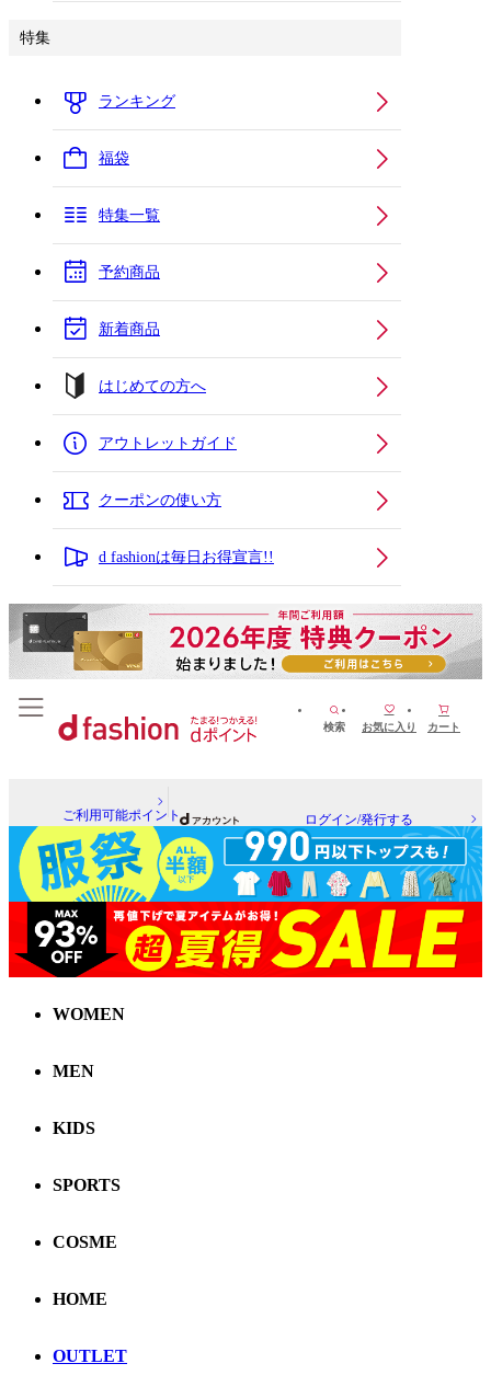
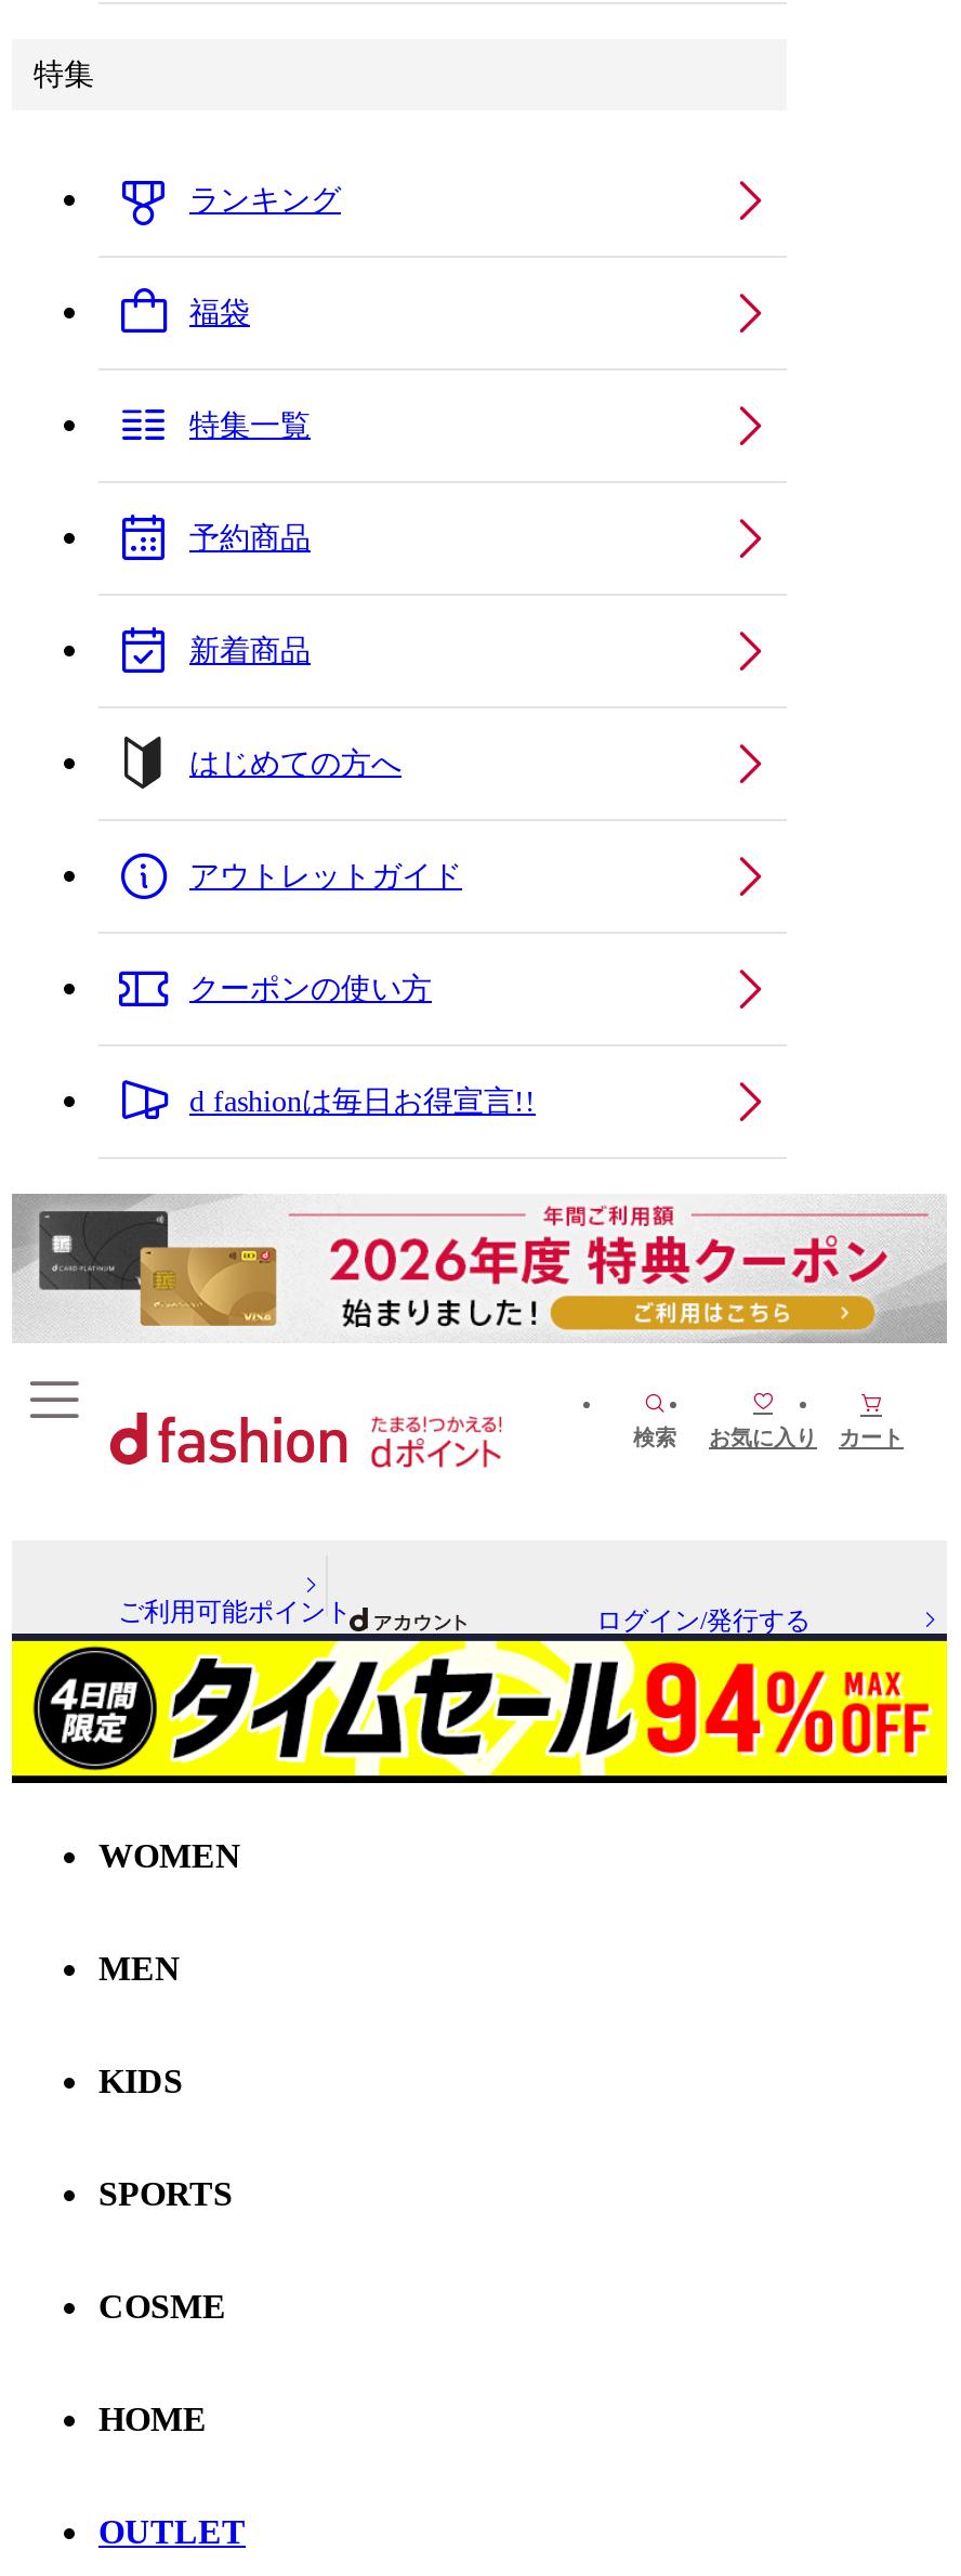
[8,825,483,978] [image] -> [10,1631,949,1785] [image]

